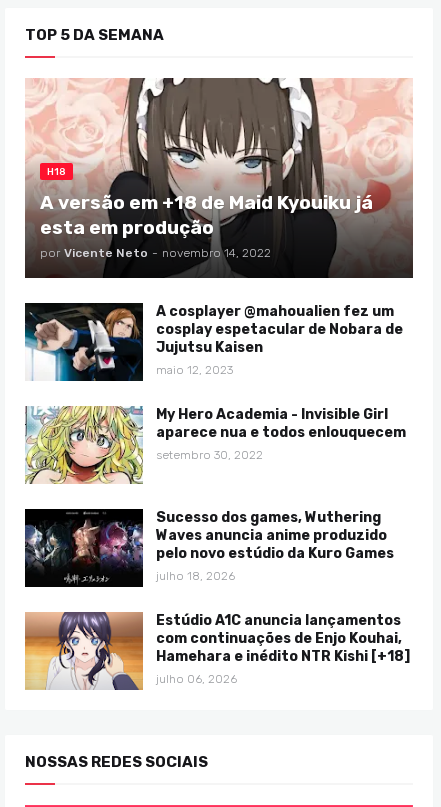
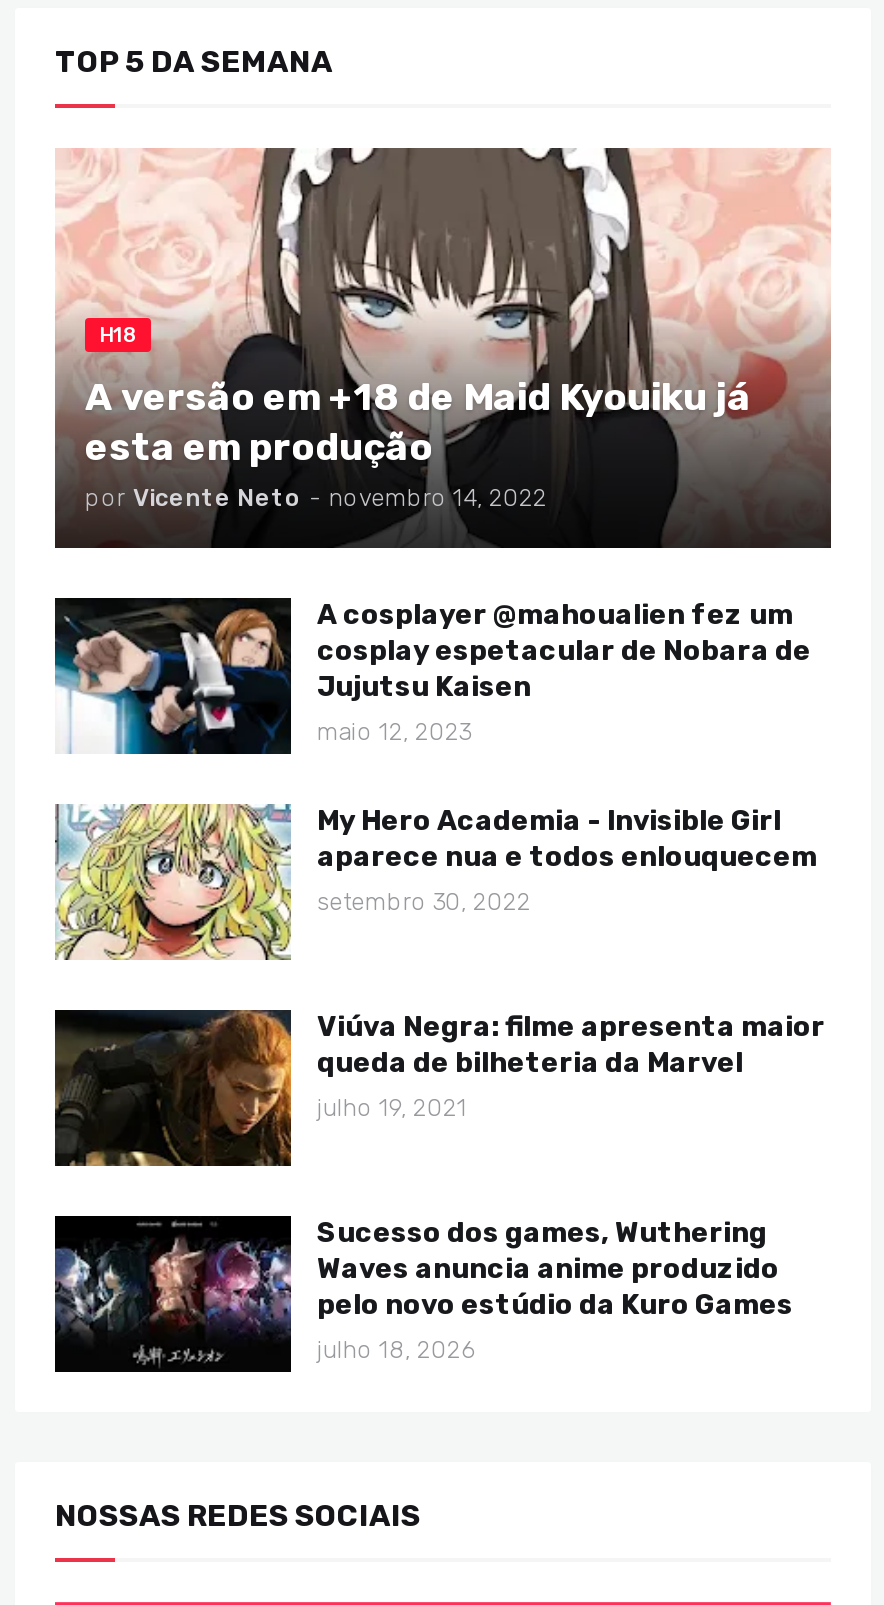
none -> [55,1008,825,1168] [image] | Viúva Negra: filme apresenta maior | queda de bilheteria da Marvel | julho 19, 2021
moved [23,509,394,585] -> [51,1216,793,1368]: [image] | Sucesso dos games, Wuthering | Waves anuncia anime produzido | pelo novo estúdio da Kuro Games | julho 18, 2026
[24,611,410,691] [image] | Estúdio A1C anuncia lançamentos | com continuações de Enjo Kouhai, | Hamehara e inédito NTR Kishi [+18] | julho 06, 2026 -> none

